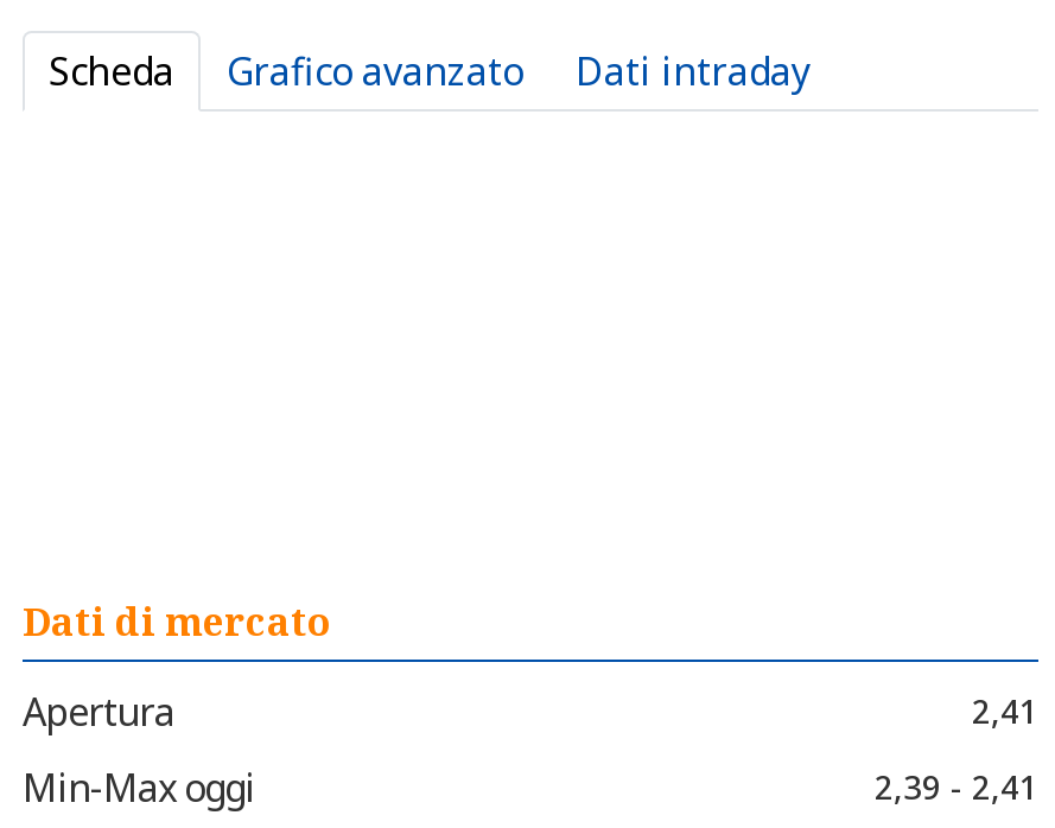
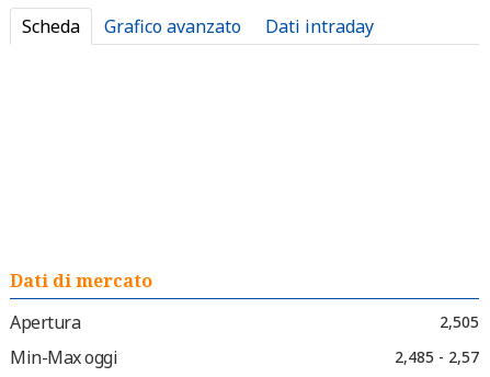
[972,688,1038,733] 2,41 -> [440,311,479,332] 2,505
[875,764,1038,809] 2,39 - 2,41 -> [395,346,479,367] 2,485 - 2,57

